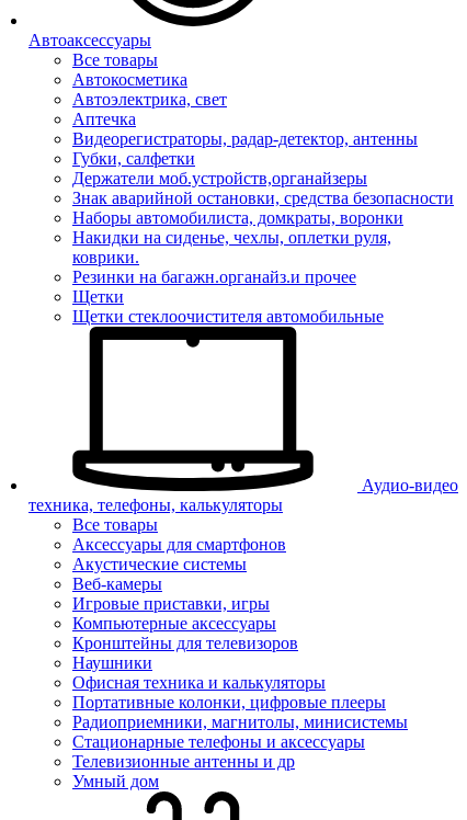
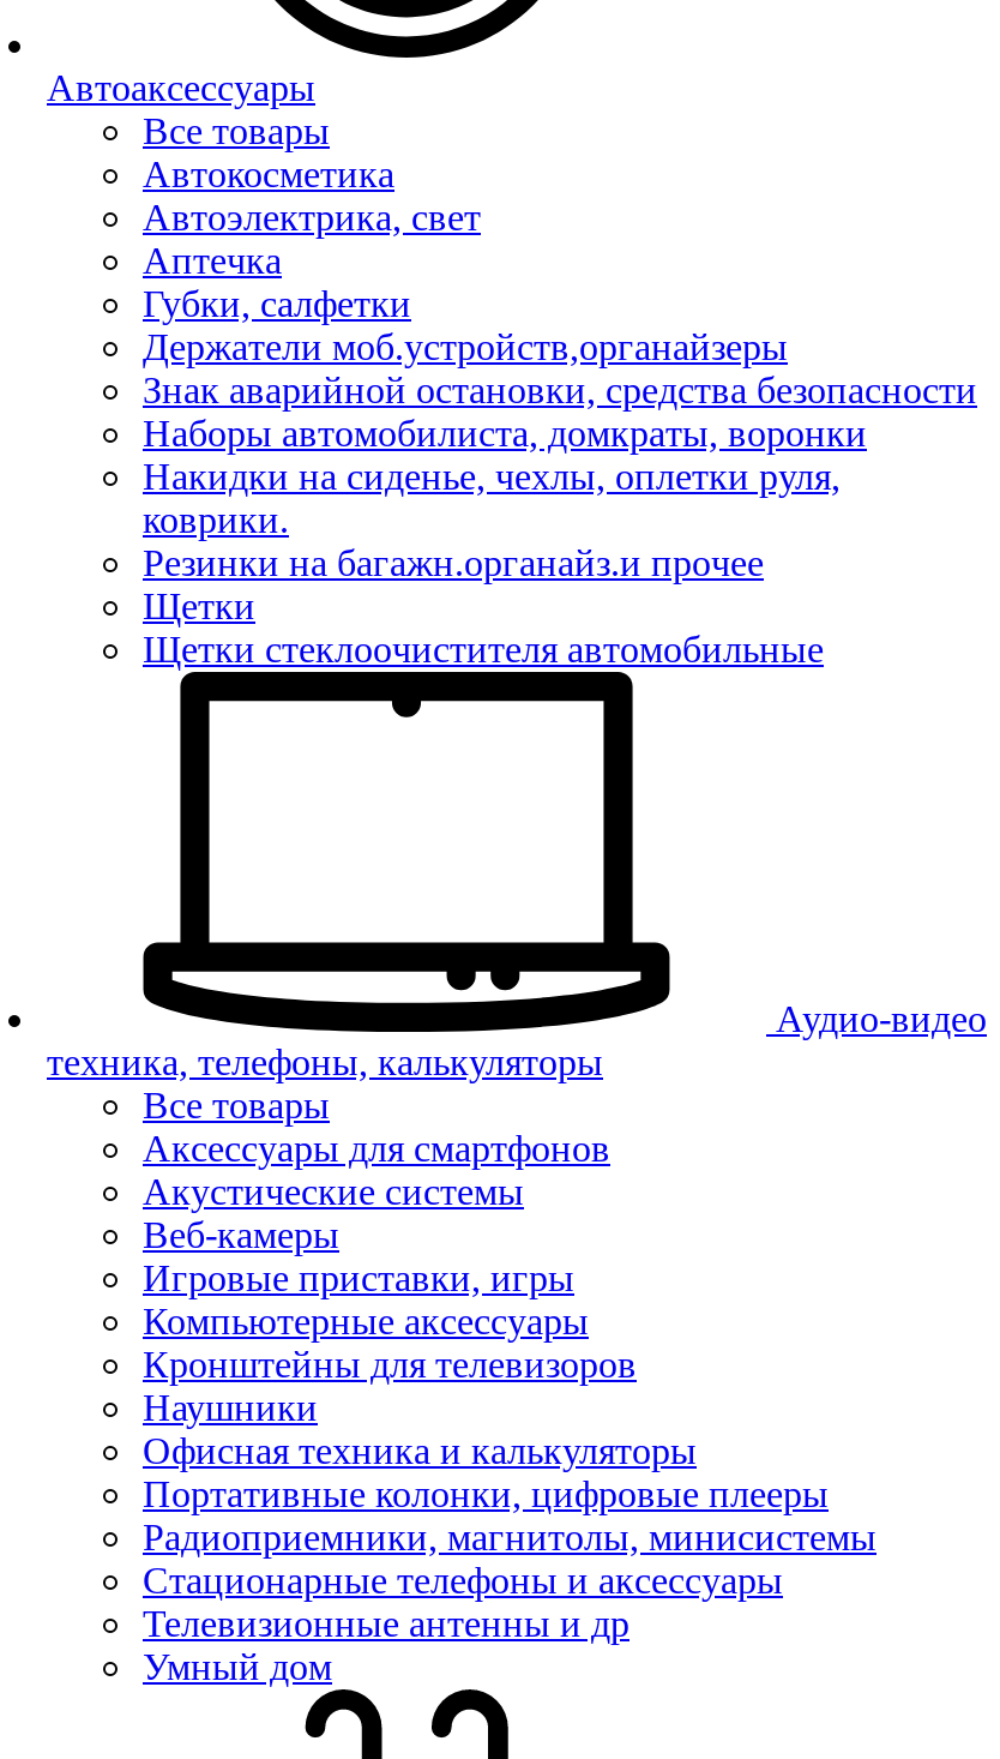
[72,129,418,148] Видеорегистраторы, радар-детектор, антенны -> none

